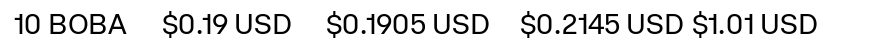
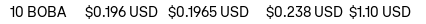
[162,7,818,43] $0.19 USD | $0.1905 USD | $0.2145 USD $1.01 USD -> [85,3,411,21] $0.196 USD $0.1965 USD | $0.238 USD $1.10 USD

